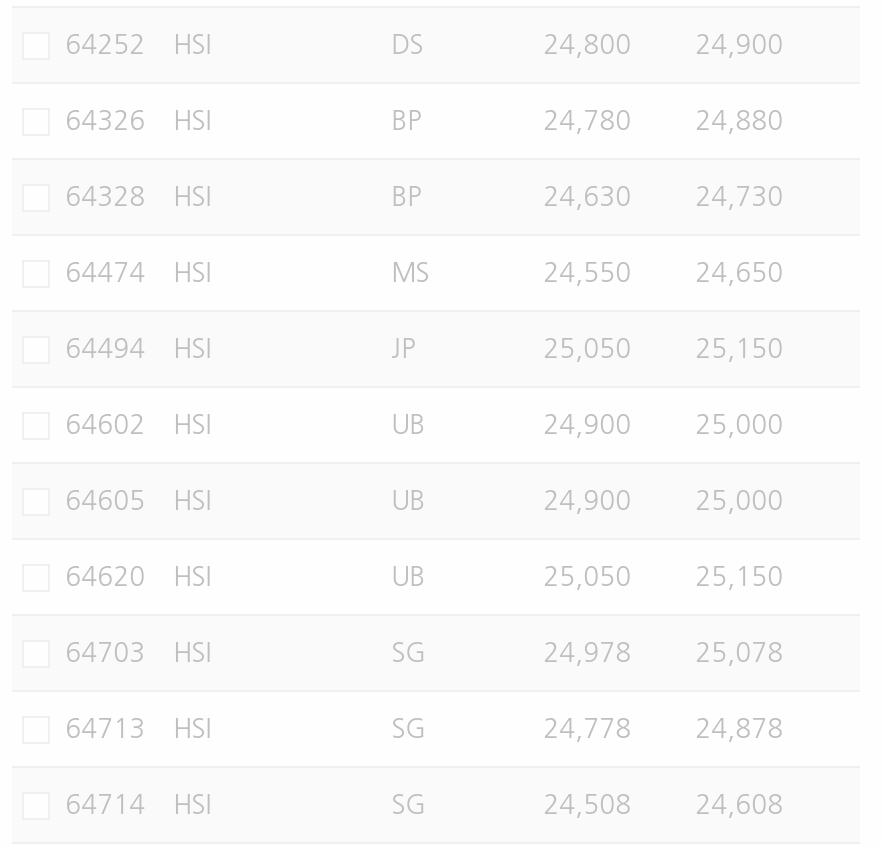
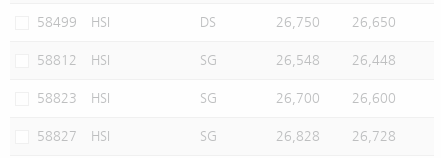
[66,28,212,62] 64252 HSI -> [37,14,110,31] 58499 HSI
[66,28,784,670] 24,800 | 24,900 | 64326 | HSI | BP | 24,780 | 24,880 | 64328 | HSI | BP | 24,630 | 24,730 | 64474 | HSI | MS | 24,550 | 24,650 | 64494 | HSI | JP | 25,050 | 25,150 | 64602 | HSI | UB | 24,900 | 25,000 | 64605 | HSI | UB | 24,900 | 25,000 | 64620 | HSI | UB | 25,050 | 25,150 | 64703 -> [37,14,396,69] 26,750 | 26,650 | 58812
[544,636,632,670] 24,978 -> [276,52,320,69] 26,548
[696,636,784,670] 25,078 -> [352,52,396,69] 26,448
[66,712,212,746] 64713 HSI -> [37,90,110,107] 58823 HSI
[544,712,632,746] 24,778 -> [276,90,320,107] 26,700
[696,712,784,746] 24,878 -> [352,90,396,107] 26,600
[66,788,212,822] 64714 HSI -> [37,128,110,145] 58827 HSI
[544,788,632,822] 24,508 -> [276,128,320,145] 26,828
[696,788,784,822] 24,608 -> [352,128,396,145] 26,728

